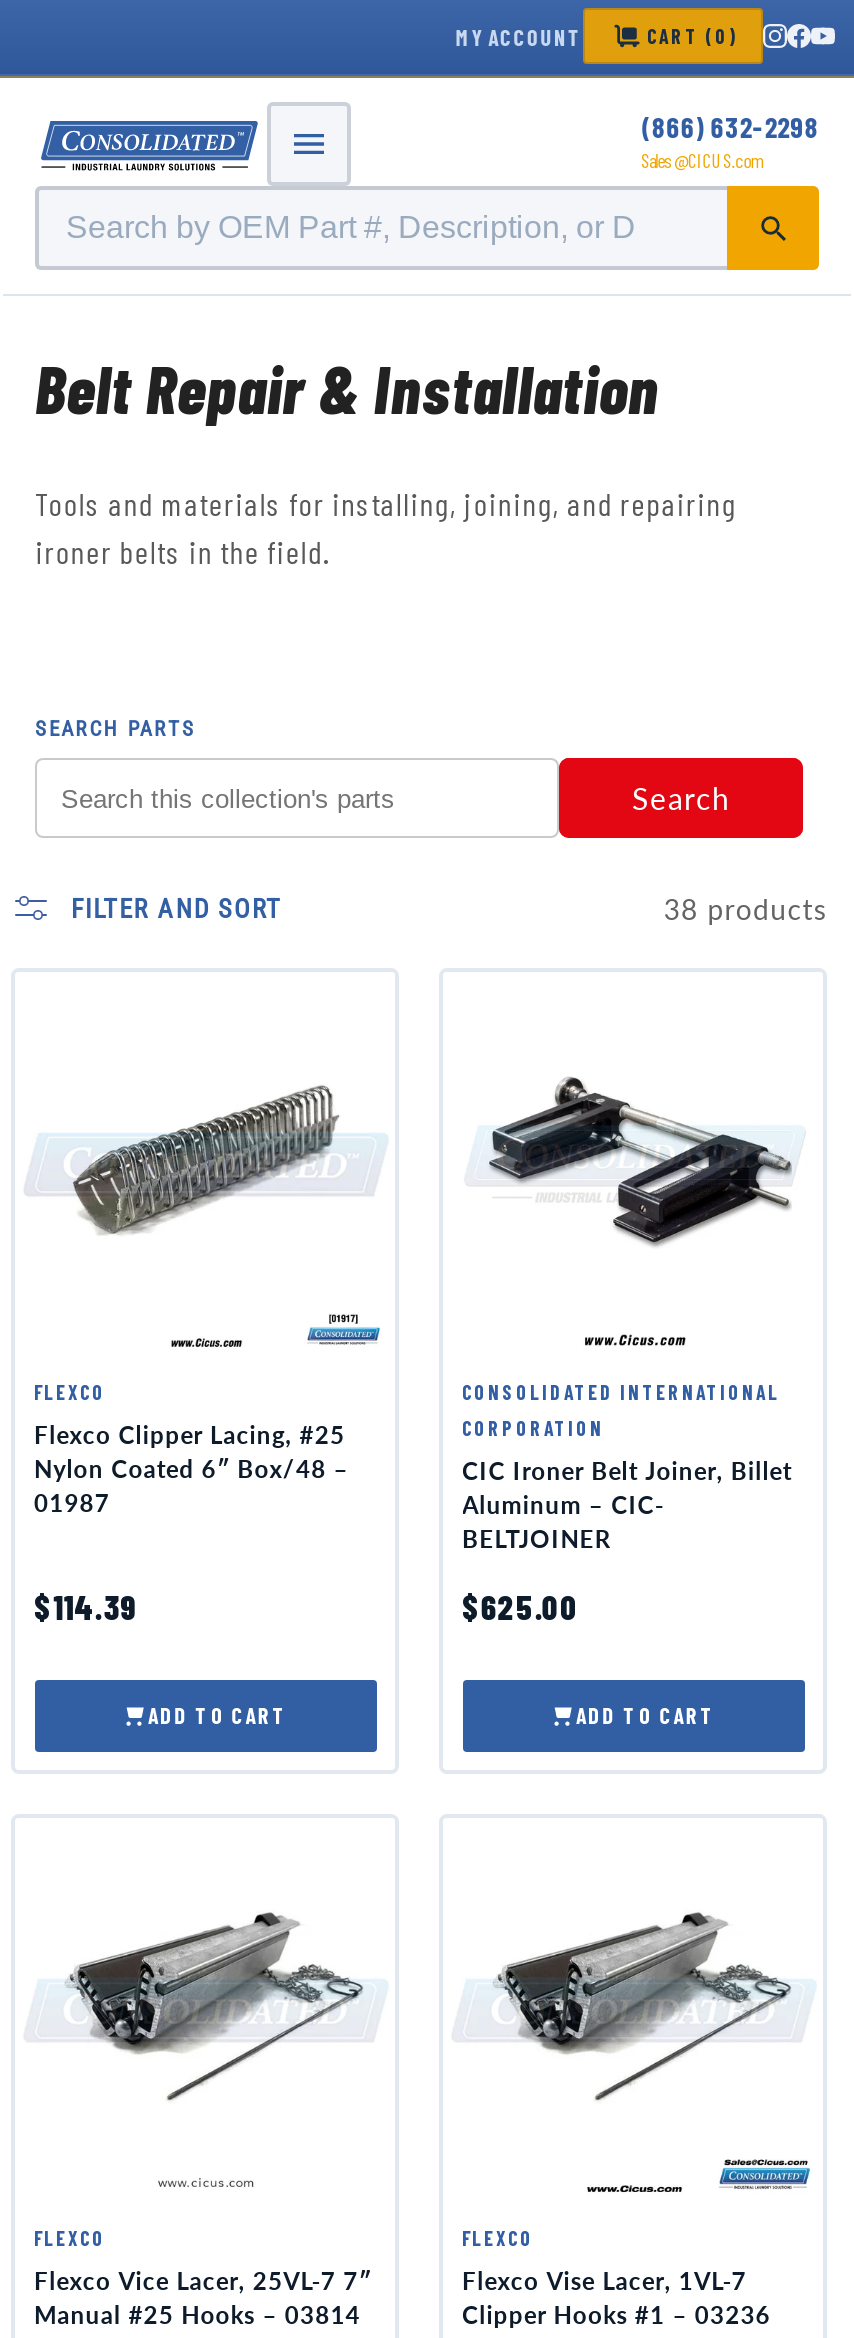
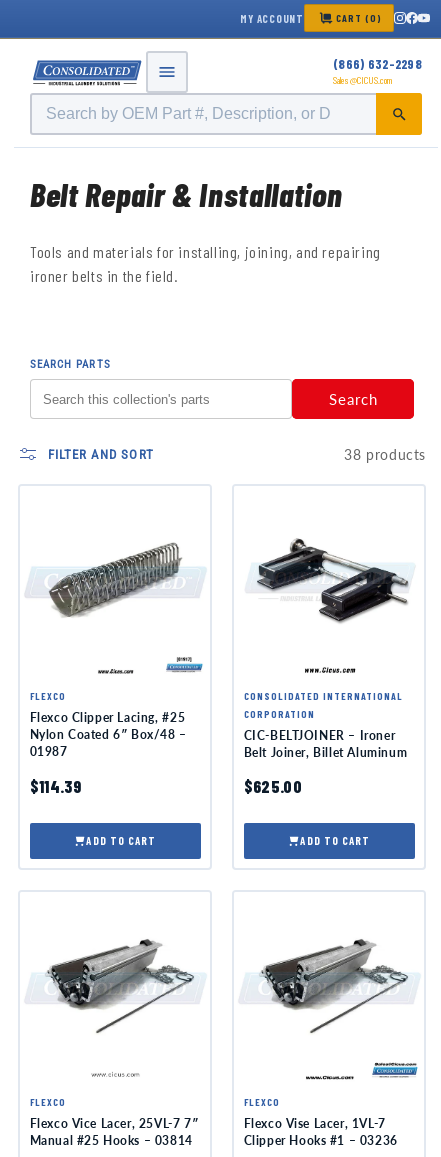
[462,1455,792,1553] CIC Ironer Belt Joiner, Billet | Aluminum – CIC- | BELTJOINER -> [243,727,407,759] CIC-BELTJOINER – Ironer | Belt Joiner, Billet Aluminum

